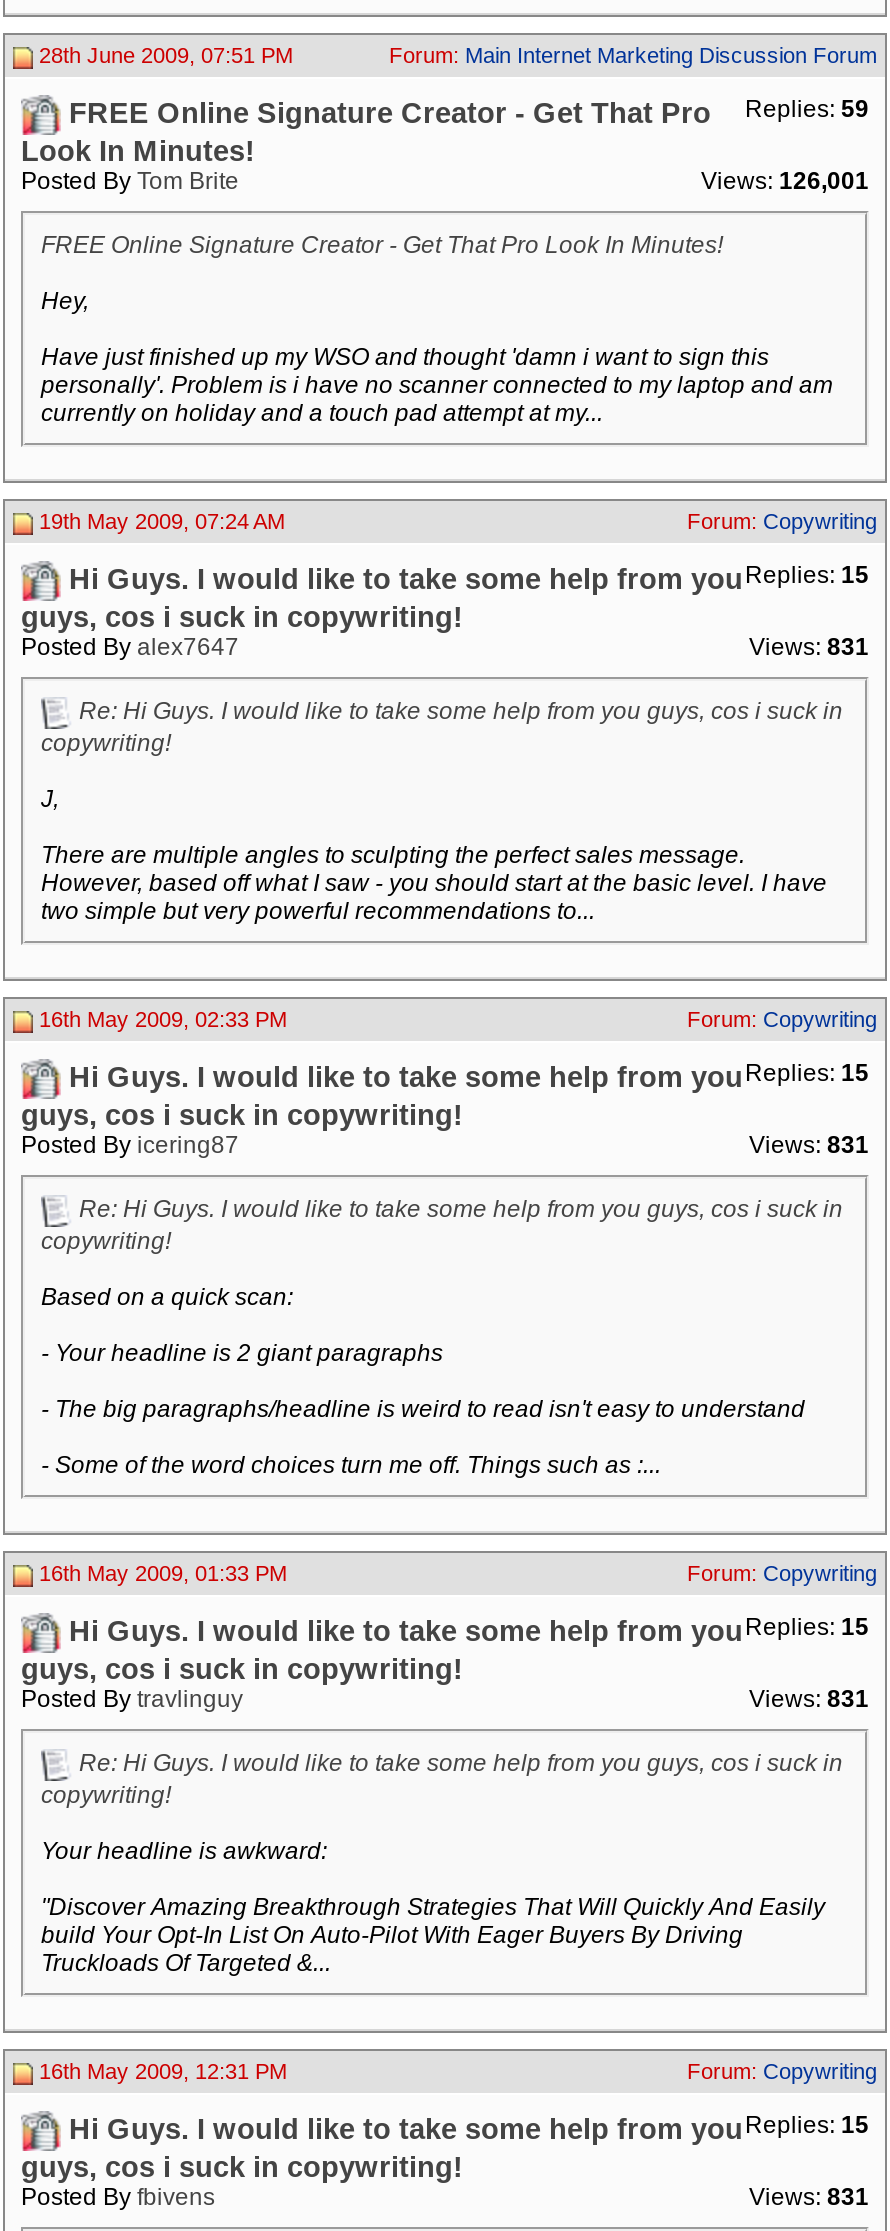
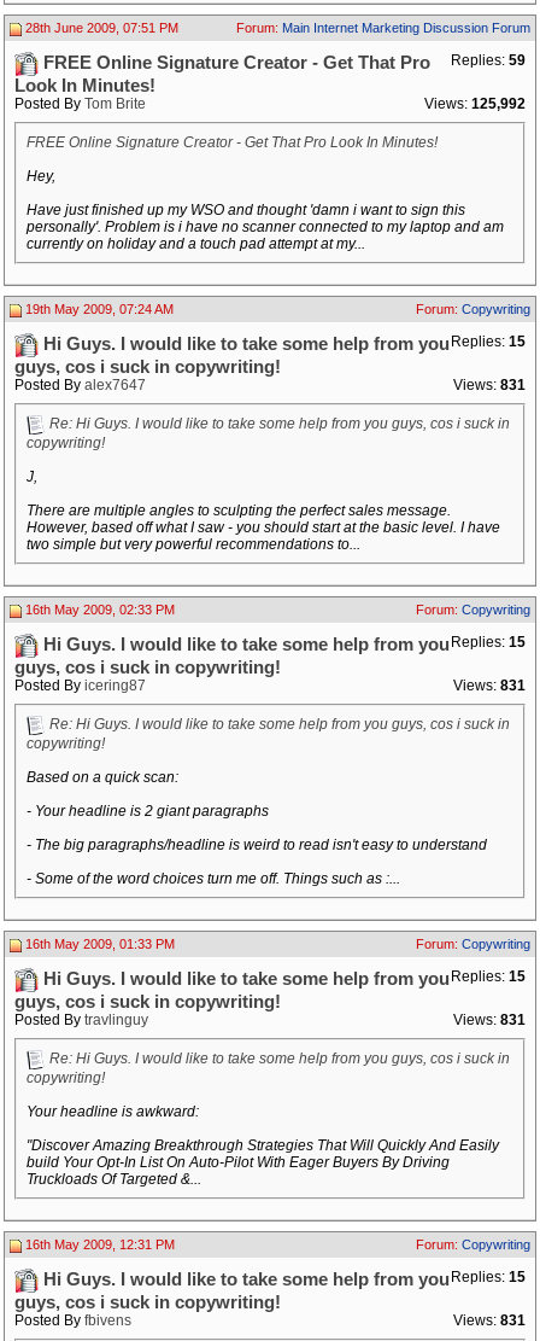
[701,167,869,195] Views: 126,001 -> [424,95,526,112] Views: 125,992

